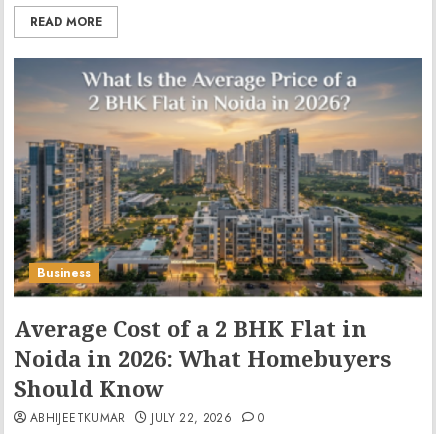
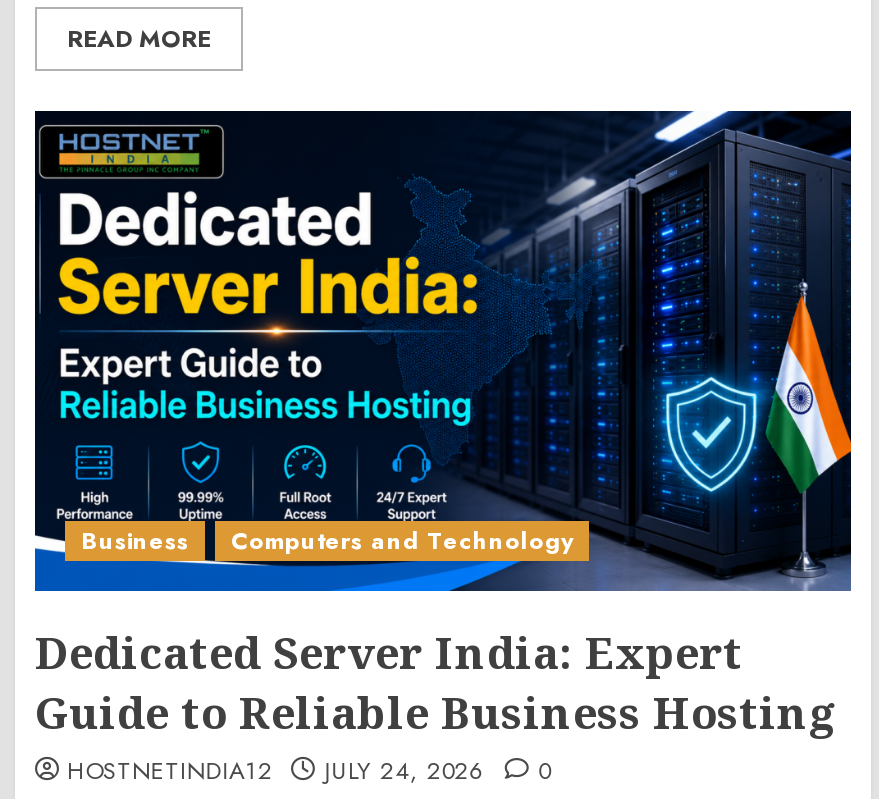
[13,57,423,427] [image] | Average Cost of a 2 BHK Flat in | Noida in 2026: What Homebuyers | Should Know | ABHIJEETKUMAR | JULY 22, 2026 -> [33,109,853,789] [image] | Computers and Technology | Dedicated Server India: Expert | Guide to Reliable Business Hosting | HOSTNETINDIA12 | JULY 24, 2026

